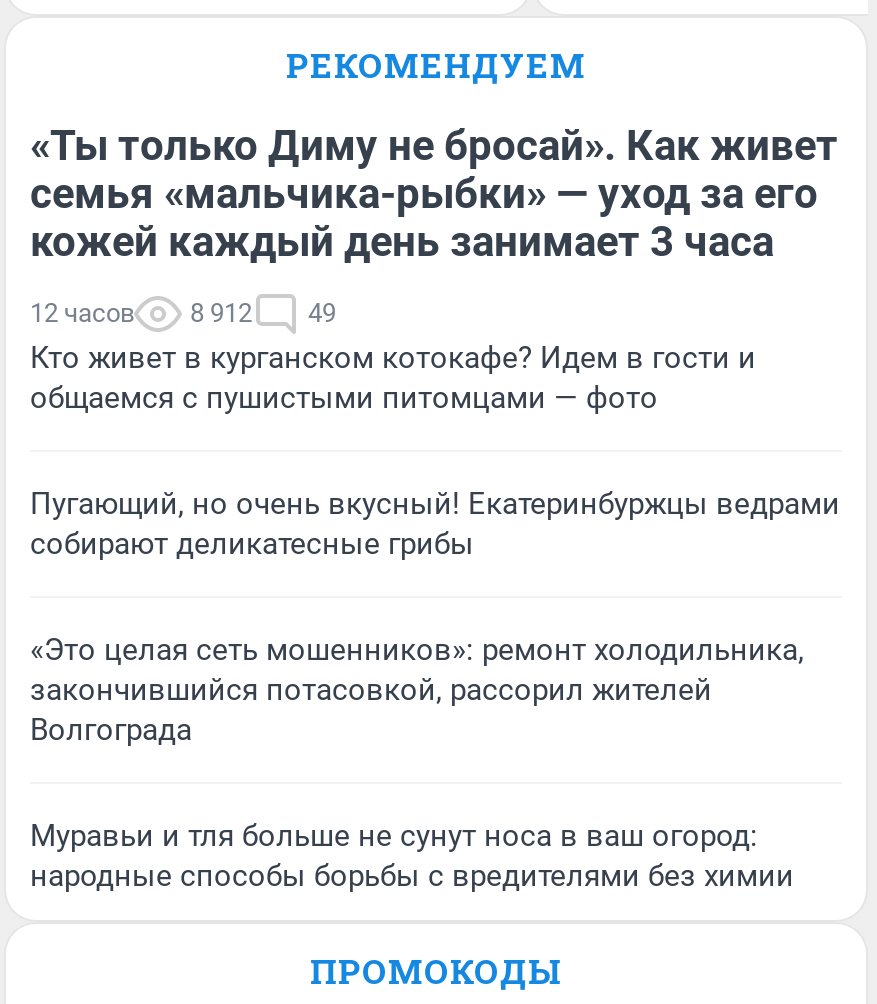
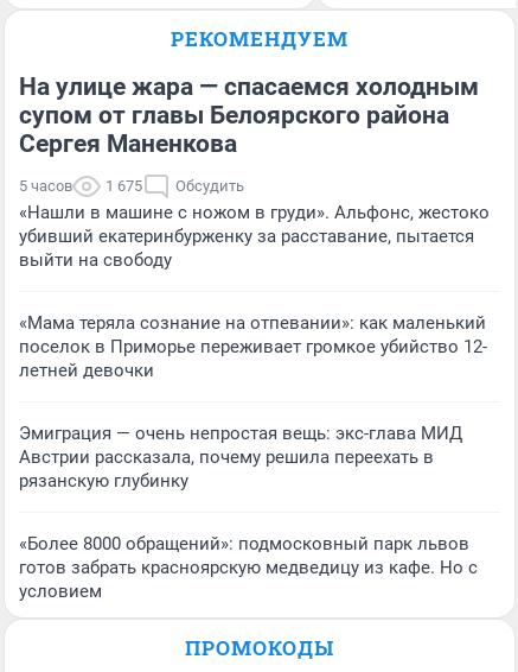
[30,121,838,265] «Ты только Диму не бросай». Как живет | семья «мальчика-рыбки» — уход за его | кожей каждый день занимает 3 часа -> [19,72,479,158] На улице жара — спасаемся холодным | супом от главы Белоярского района | Сергея Маненкова
[30,297,756,415] 12 часов | 8 912 | 49 | Кто живет в курганском котокафе? Идем в гости и | общаемся с пушистыми питомцами — фото -> [19,177,490,270] 5 часов | 1 675 | Обсудить | «Нашли в машине с ножом в груди». Альфонс, жестоко | убивший екатеринбурженку за расставание, пытается | выйти на свободу
[30,485,840,561] Пугающий, но очень вкусный! Екатеринбуржцы ведрами | собирают деликатесные грибы -> [19,312,487,381] «Мама теряла сознание на отпевании»: как маленький | поселок в Приморье переживает громкое убийство 12- | летней девочки
[30,631,804,747] «Это целая сеть мошенников»: ремонт холодильника, | закончившийся потасовкой, рассорил жителей | Волгограда -> [19,422,462,491] Эмиграция — очень непростая вещь: экс-глава МИД | Австрии рассказала, почему решила переехать в | рязанскую глубинку
[30,817,794,893] Муравьи и тля больше не сунут носа в ваш огород: | народные способы борьбы с вредителями без химии -> [19,533,478,602] «Более 8000 обращений»: подмосковный парк львов | готов забрать красноярскую медведицу из кафе. Но с | условием

